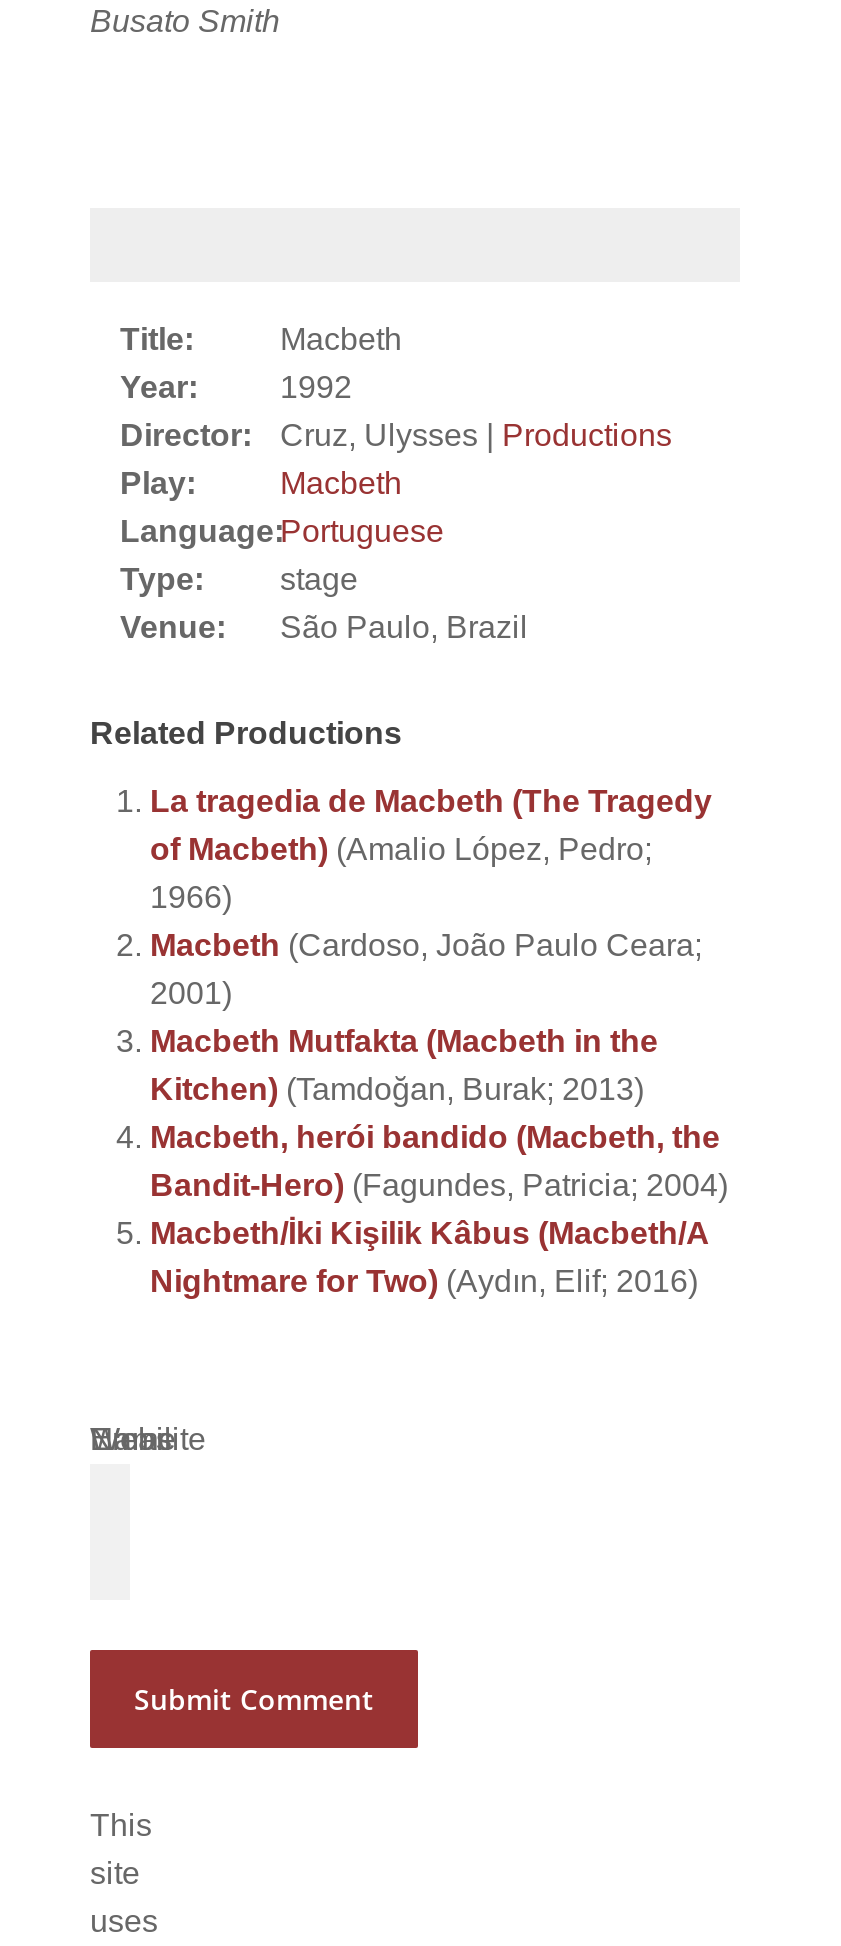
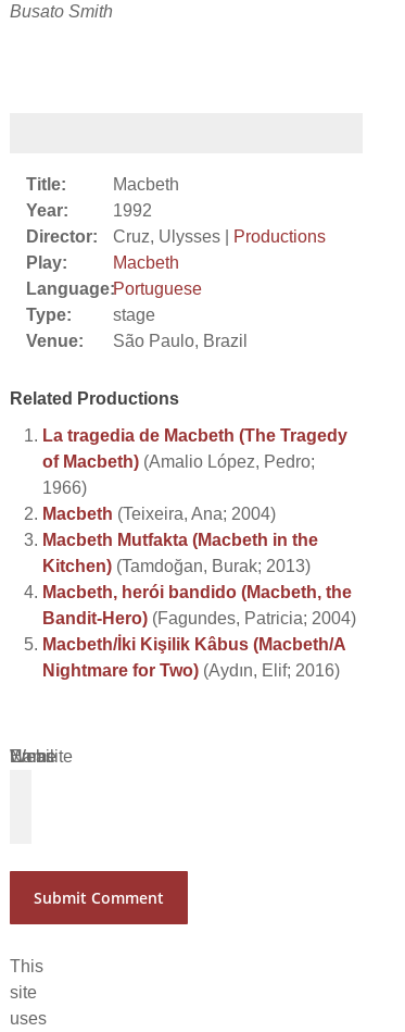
[150,928,702,1010] Macbeth (Cardoso, João Paulo Ceara; | 2001) -> [42,505,276,523] Macbeth (Teixeira, Ana; 2004)

